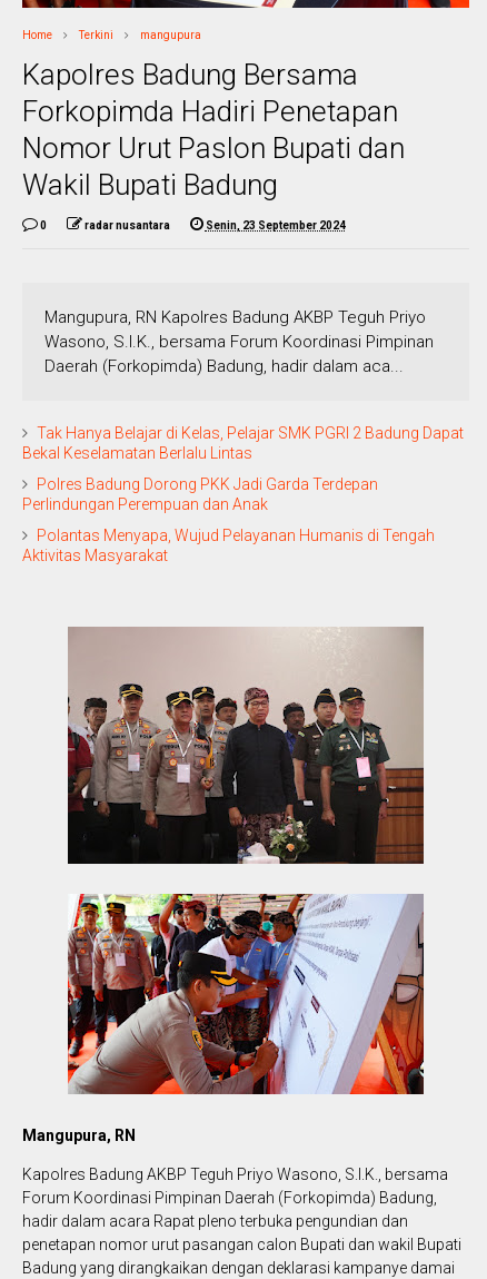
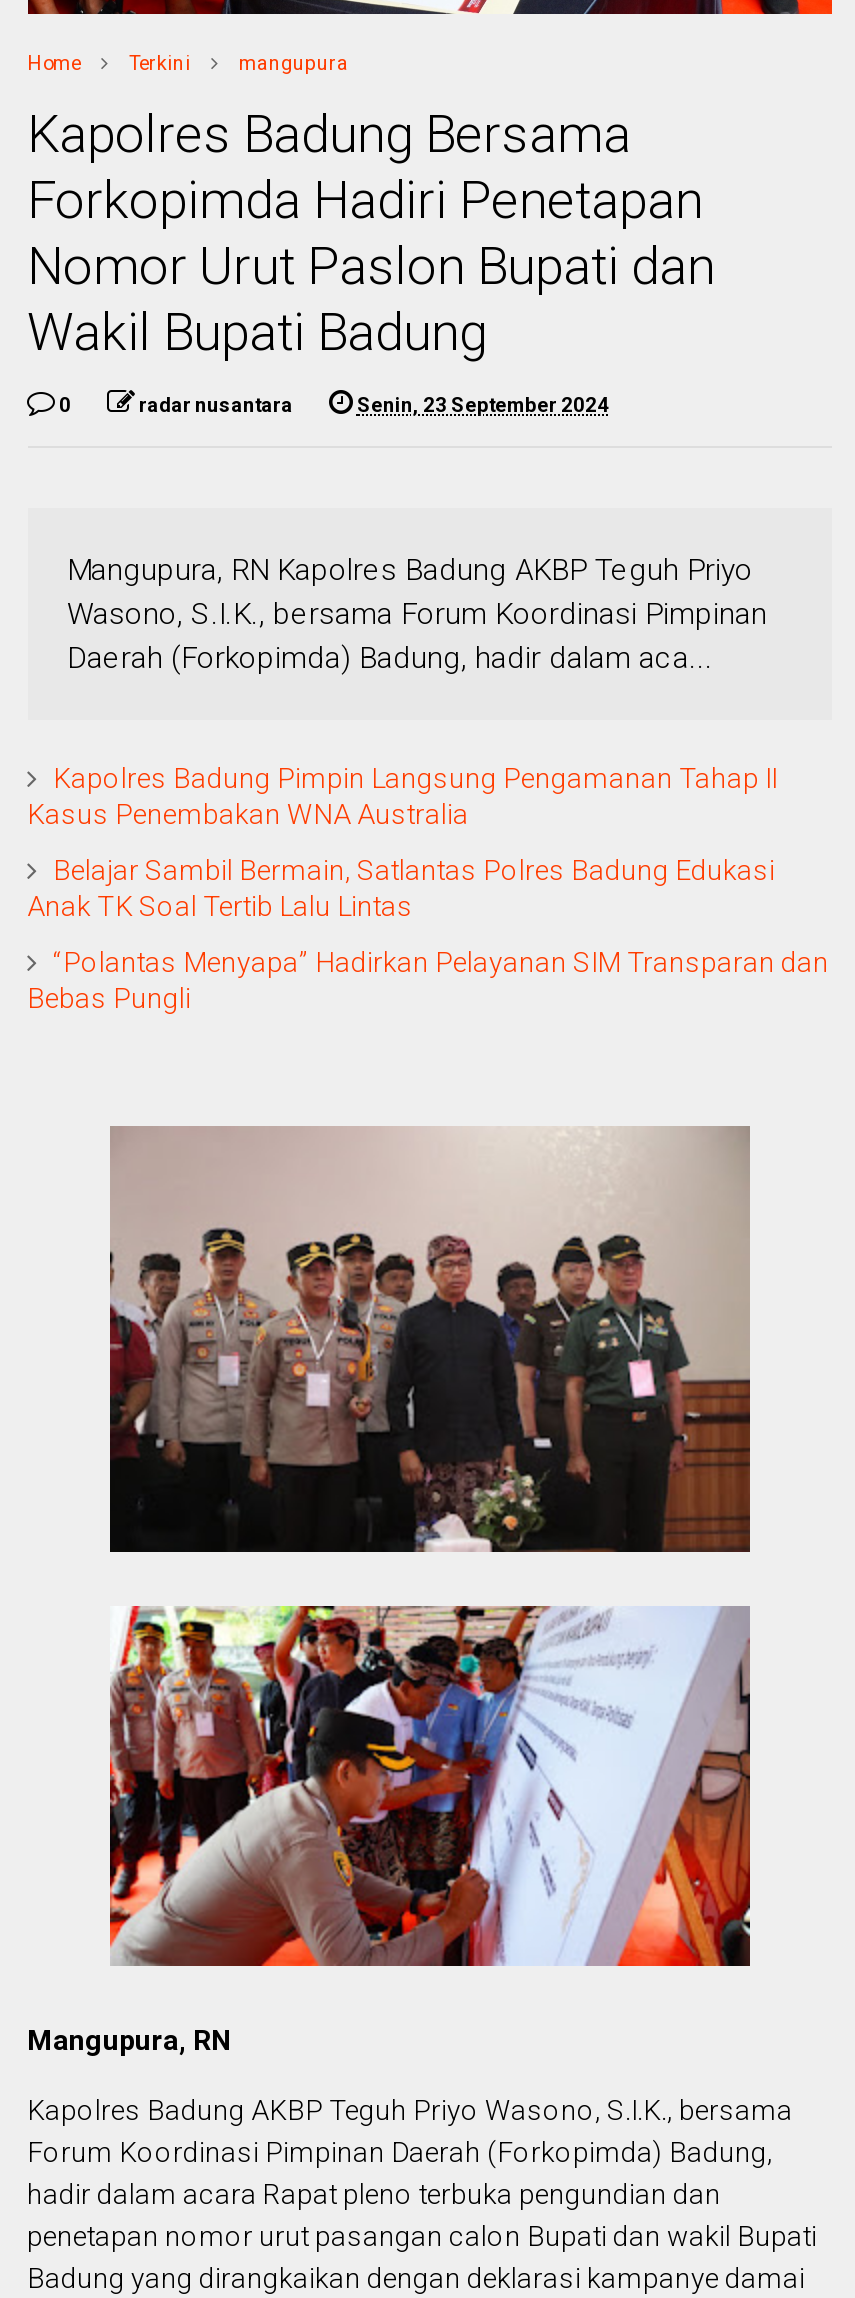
[22,424,463,462] Tak Hanya Belajar di Kelas, Pelajar SMK PGRI 2 Badung Dapat | Bekal Keselamatan Berlalu Lintas -> [27,761,777,829] Kapolres Badung Pimpin Langsung Pengamanan Tahap II | Kasus Penembakan WNA Australia
[22,475,377,513] Polres Badung Dorong PKK Jadi Garda Terdepan | Perlindungan Perempuan dan Anak -> [27,853,775,921] Belajar Sambil Bermain, Satlantas Polres Badung Edukasi | Anak TK Soal Tertib Lalu Lintas
[22,526,434,564] Polantas Menyapa, Wujud Pelayanan Humanis di Tengah | Aktivitas Masyarakat -> [27,945,829,1013] “Polantas Menyapa” Hadirkan Pelayanan SIM Transparan dan | Bebas Pungli

